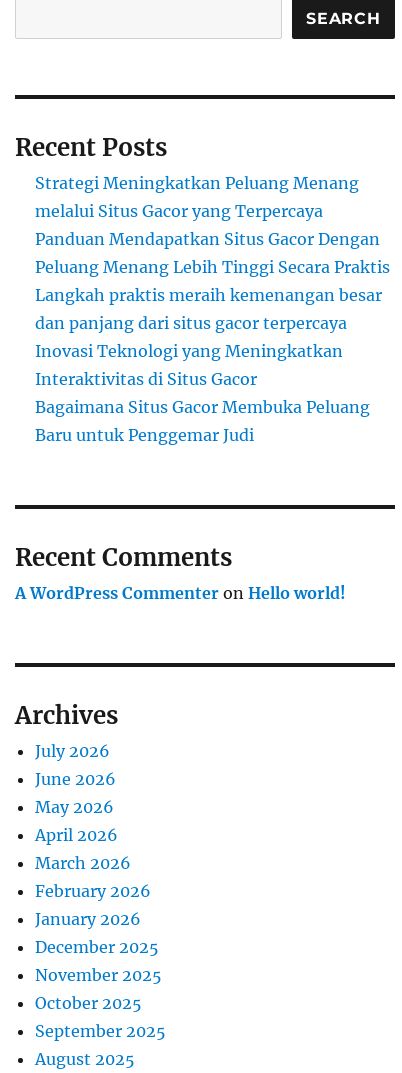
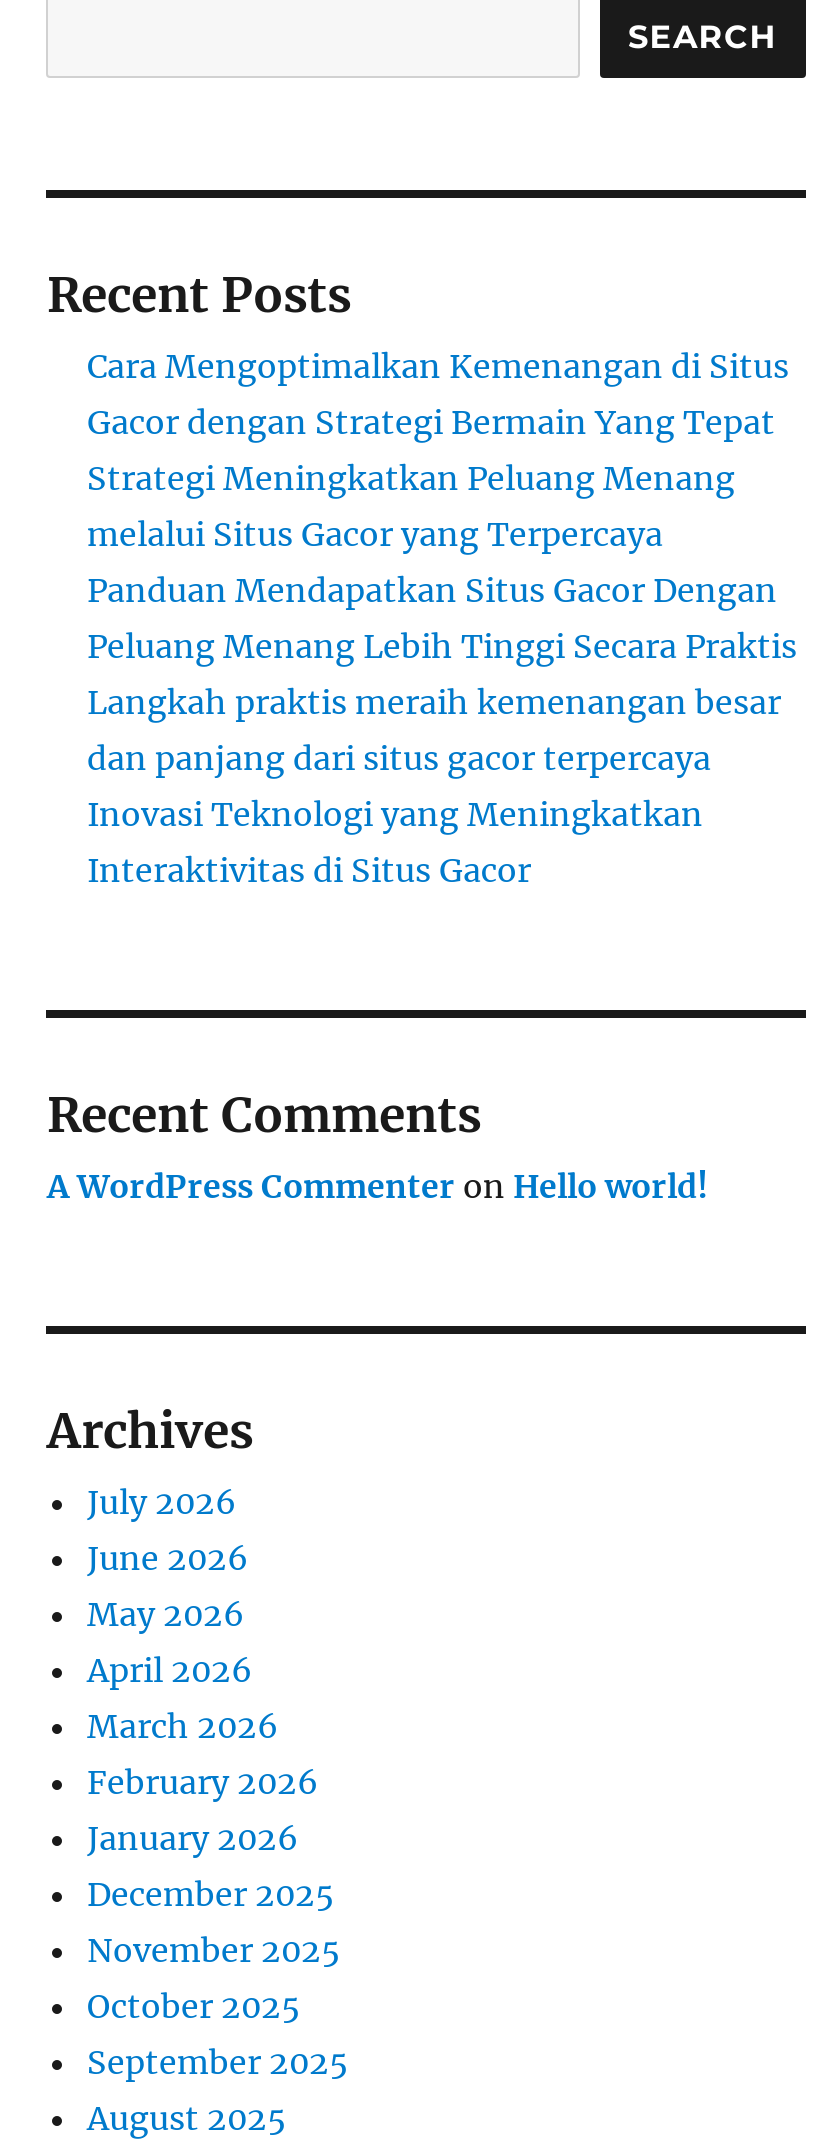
none -> [87,346,789,442] Cara Mengoptimalkan Kemenangan di Situs | Gacor dengan Strategi Bermain Yang Tepat
moved [35,173,390,389] -> [87,458,797,890]: Strategi Meningkatkan Peluang Menang | melalui Situs Gacor yang Terpercaya | Panduan Mendapatkan Situs Gacor Dengan | Peluang Menang Lebih Tinggi Secara Praktis | Langkah praktis meraih kemenangan besar | dan panjang dari situs gacor terpercaya | Inovasi Teknologi yang Meningkatkan | Interaktivitas di Situs Gacor
[35,397,370,445] Bagaimana Situs Gacor Membuka Peluang | Baru untuk Penggemar Judi -> none

